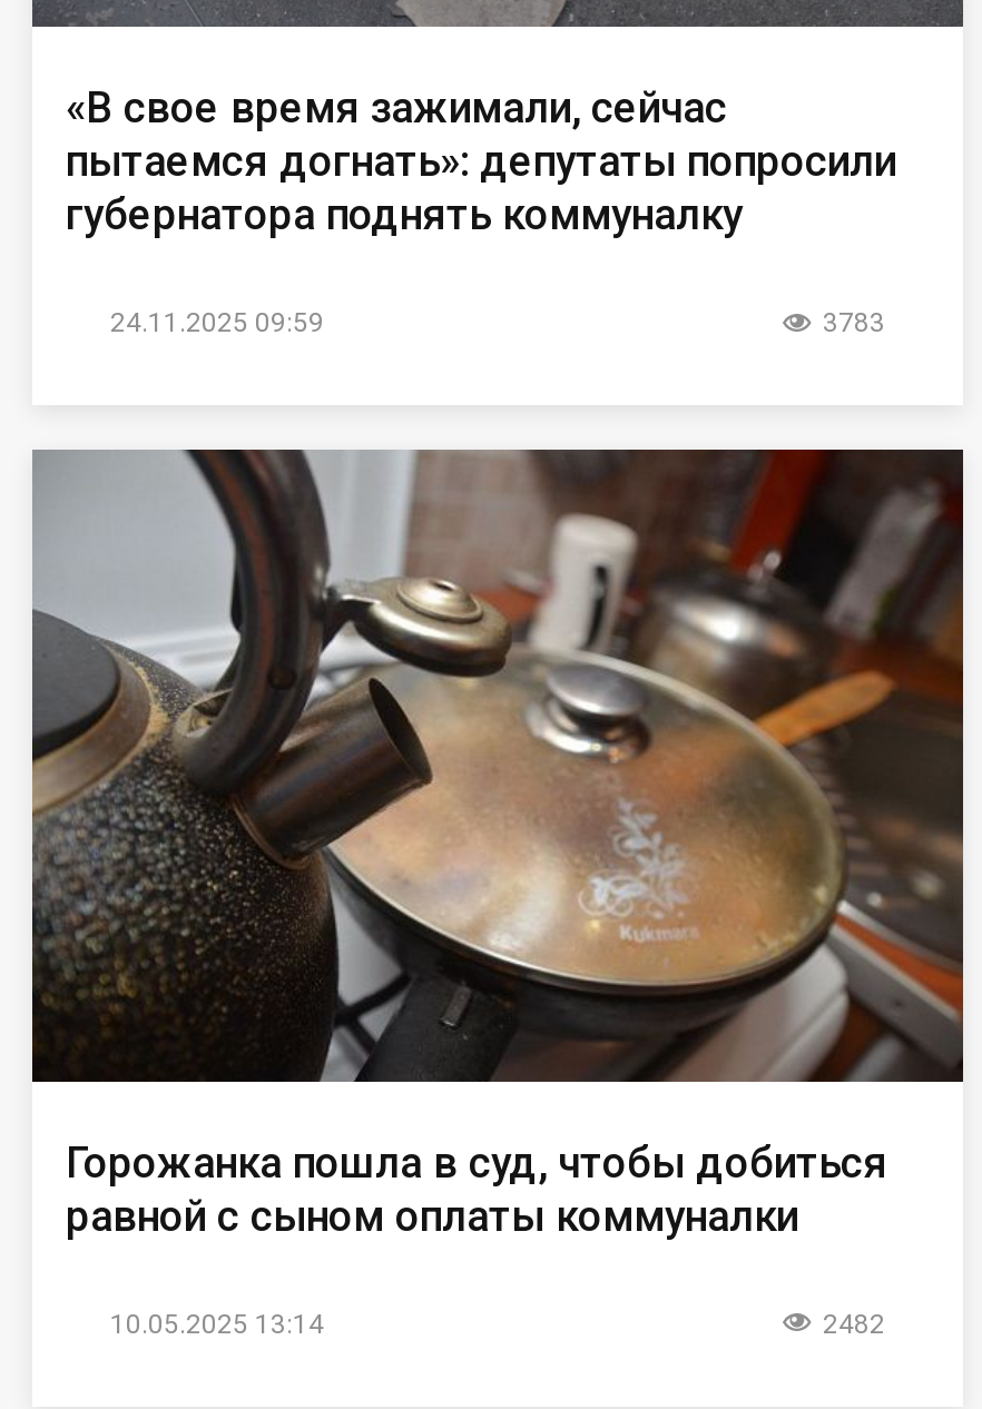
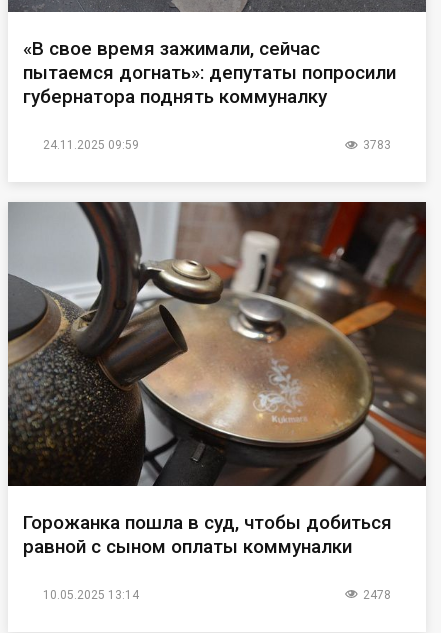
[823,1308,885,1340] 2482 -> [363,588,391,602] 2478

